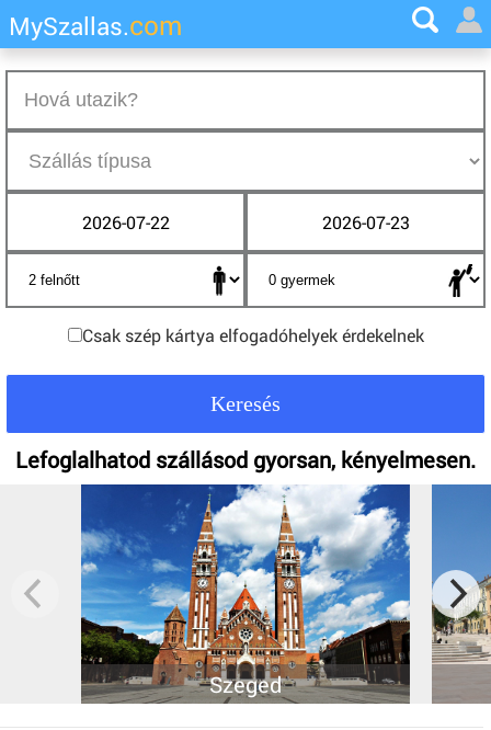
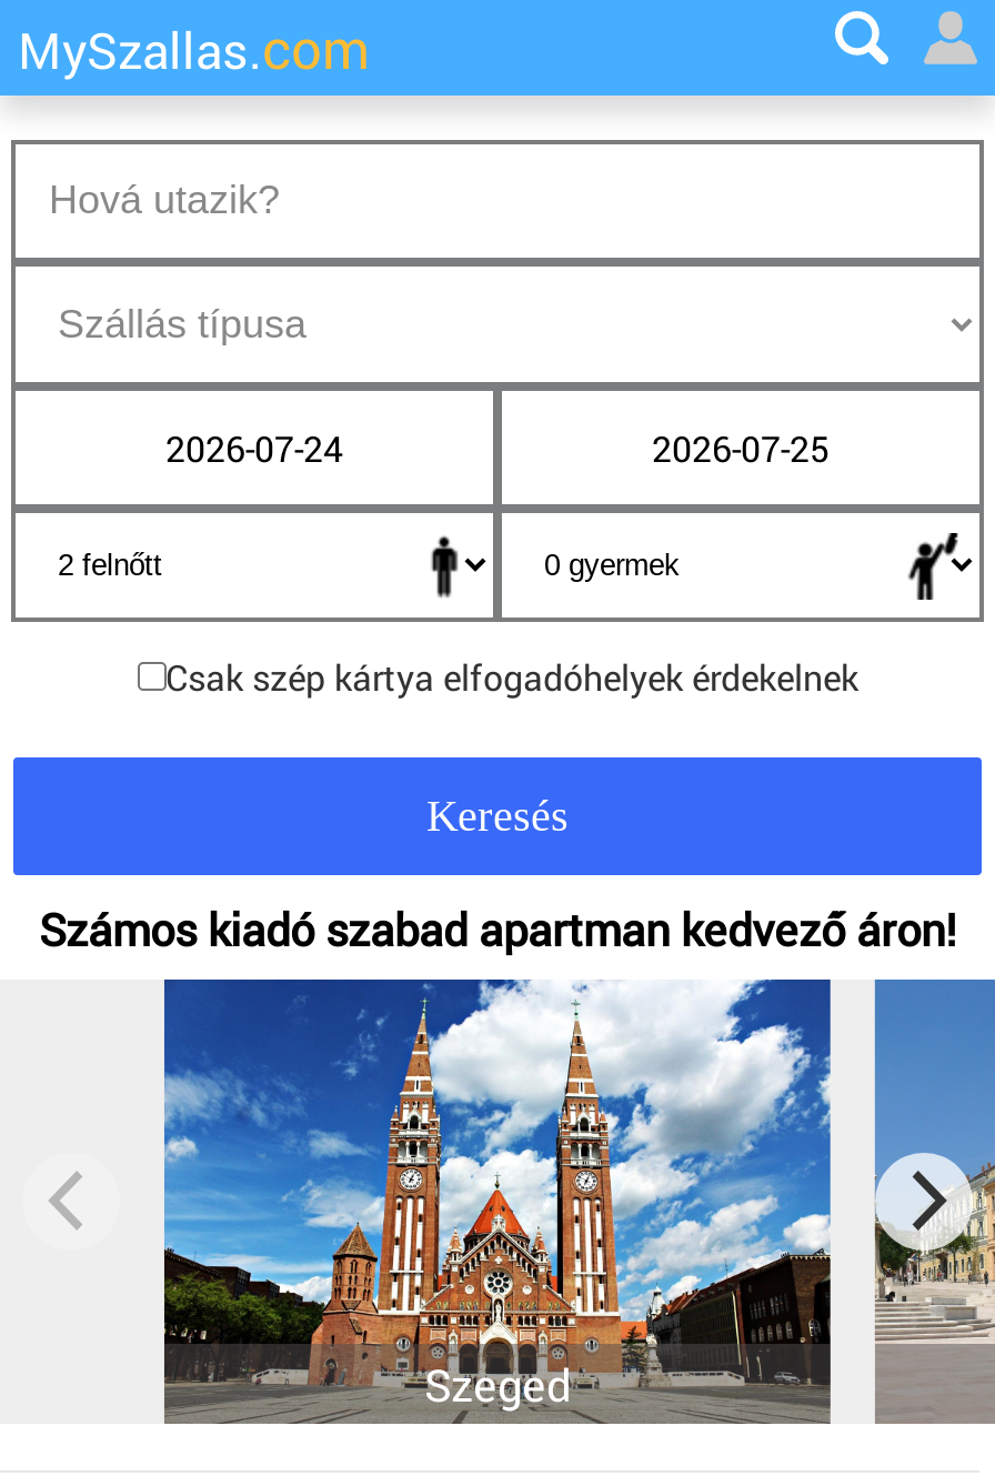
[82,210,169,233] 2026-07-22 -> [165,423,343,470] 2026-07-24
[322,210,409,233] 2026-07-23 -> [652,423,830,470] 2026-07-25
[15,445,476,473] Lefoglalhatod szállásod gyorsan, kényelmesen. -> [39,899,956,956] Számos kiadó szabad apartman kedvező áron!

